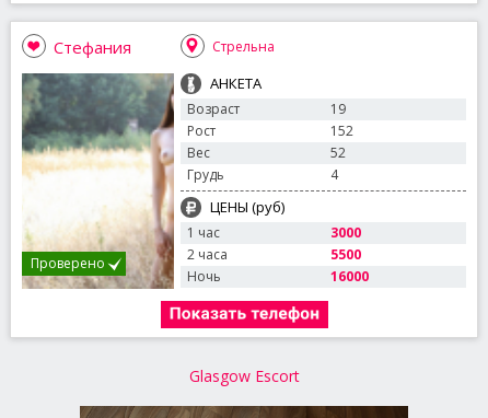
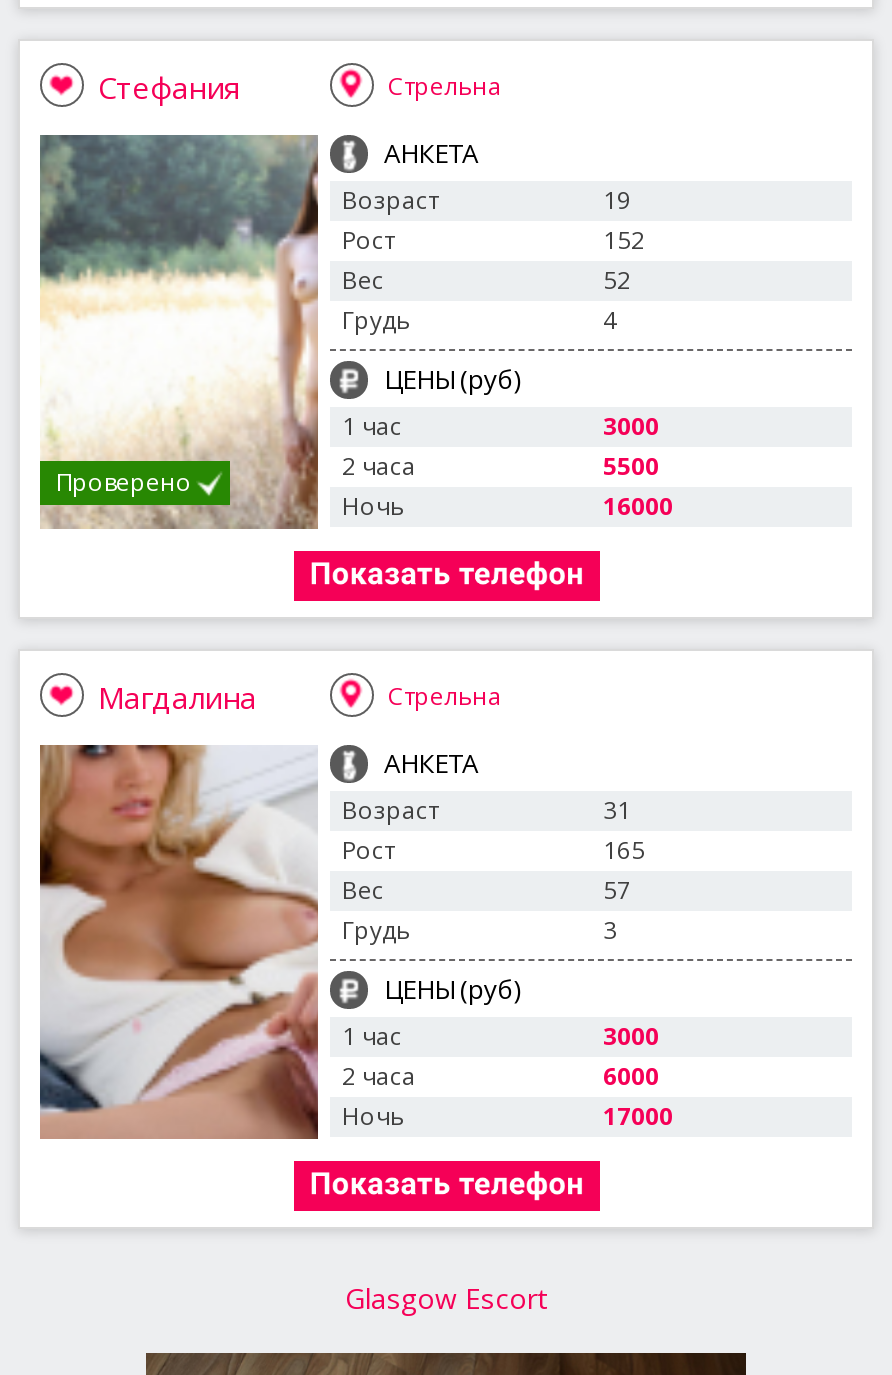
none -> [38,677,673,1139] [image] | Магдалина | Стрельна | АНКЕТА | Возраст | 31 | Рост | 165 | Вес | 57 | Грудь | 3 | ЦЕНЫ (руб) | 1 час | 3000 | 2 часа | 6000 | Ночь | 17000

